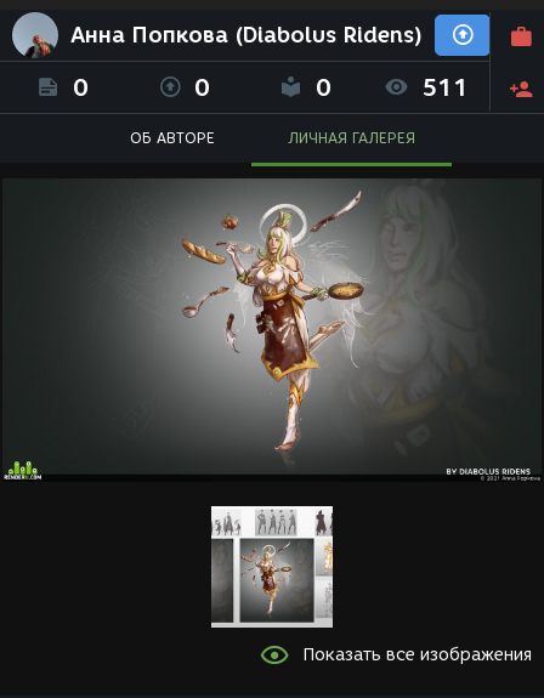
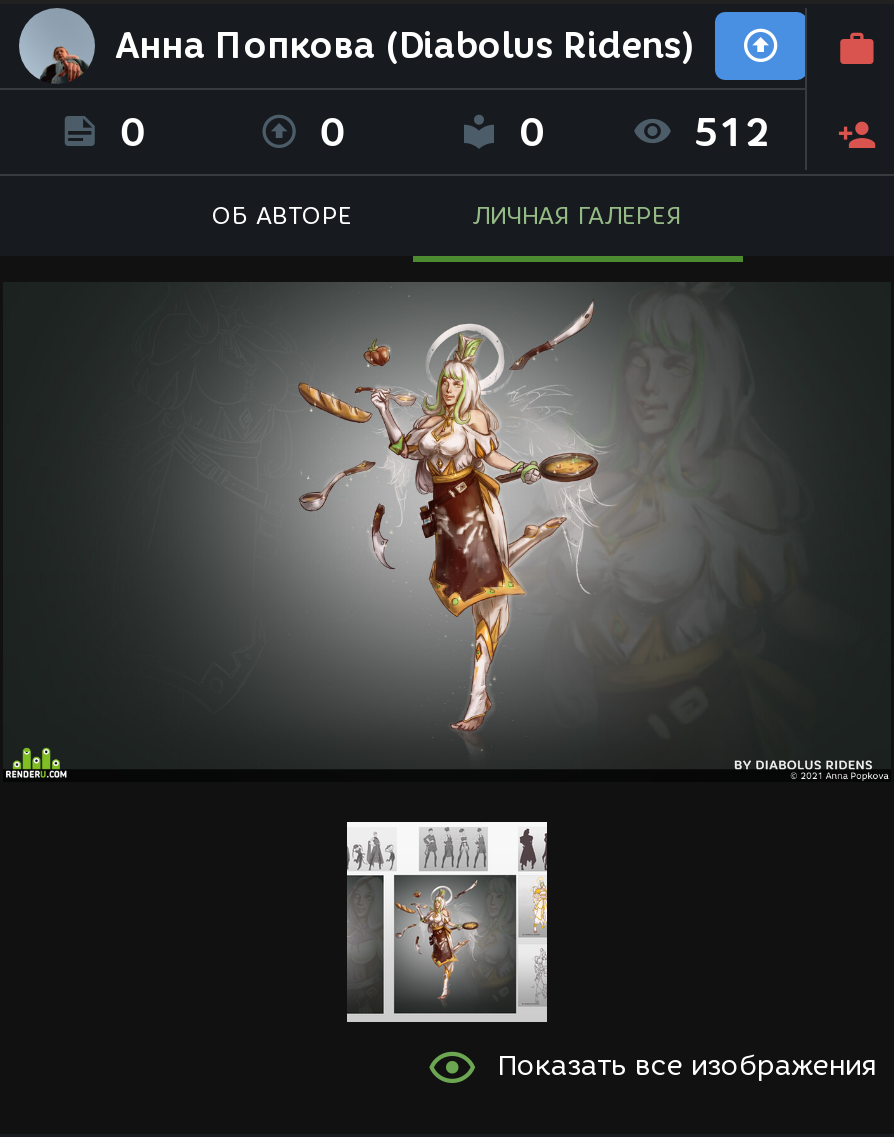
[421,73,468,102] 511 -> [693,108,771,156] 512

